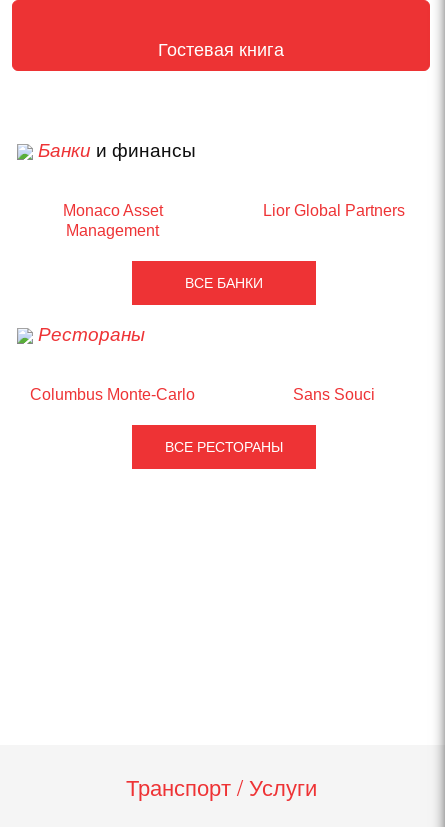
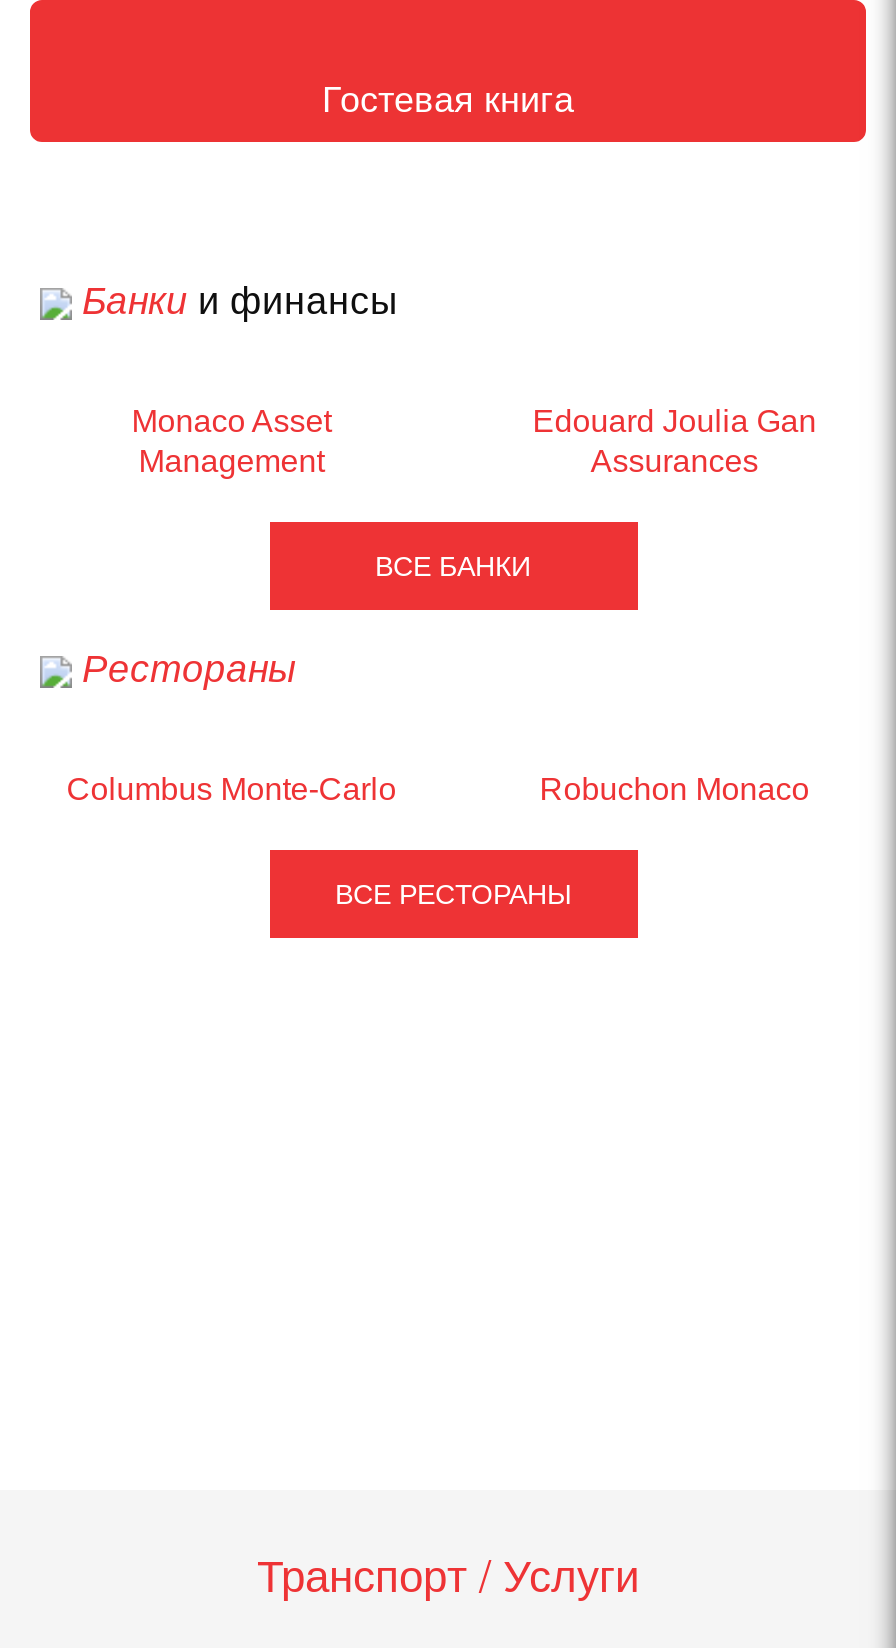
[263,202,405,219] Lior Global Partners -> [532,404,816,478] Edouard Joulia Gan | Assurances
[293,386,375,403] Sans Souci -> [540,772,810,806] Robuchon Monaco

